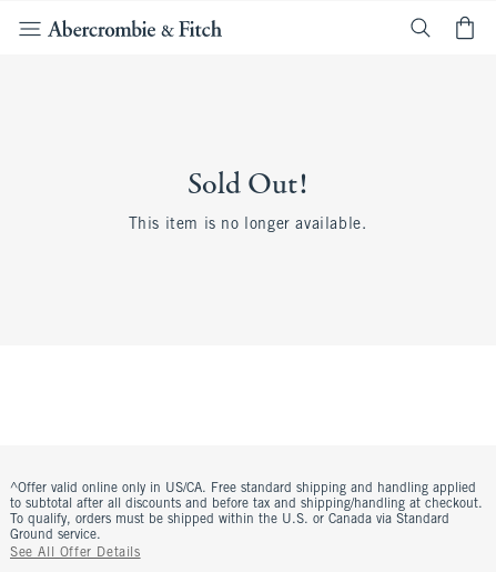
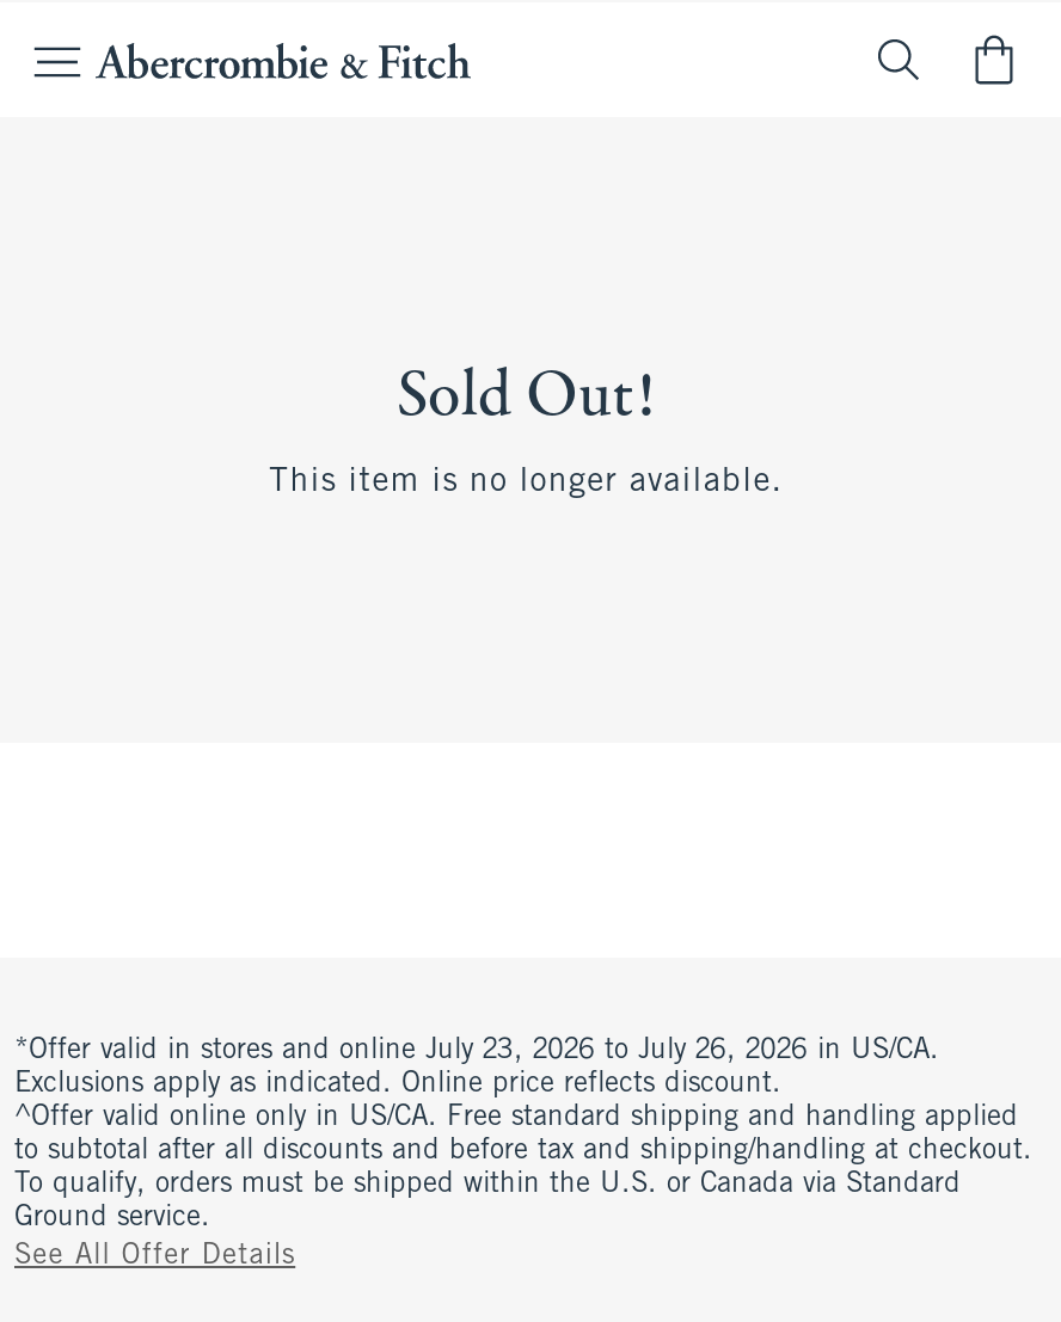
none -> [14,1037,939,1099] *Offer valid in stores and online July 23, 2026 to July 26, 2026 in US/CA. | Exclusions apply as indicated. Online price reflects discount.

